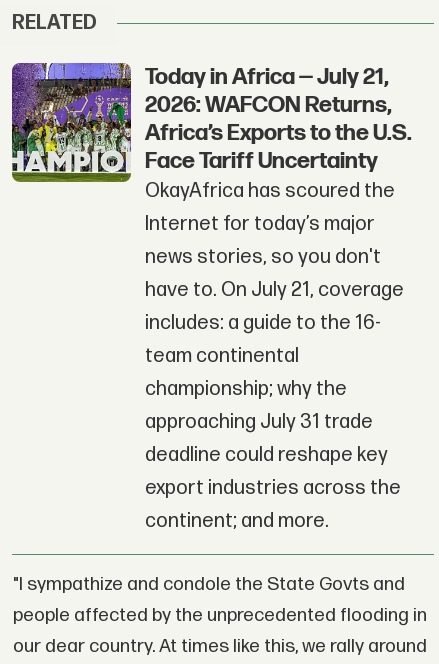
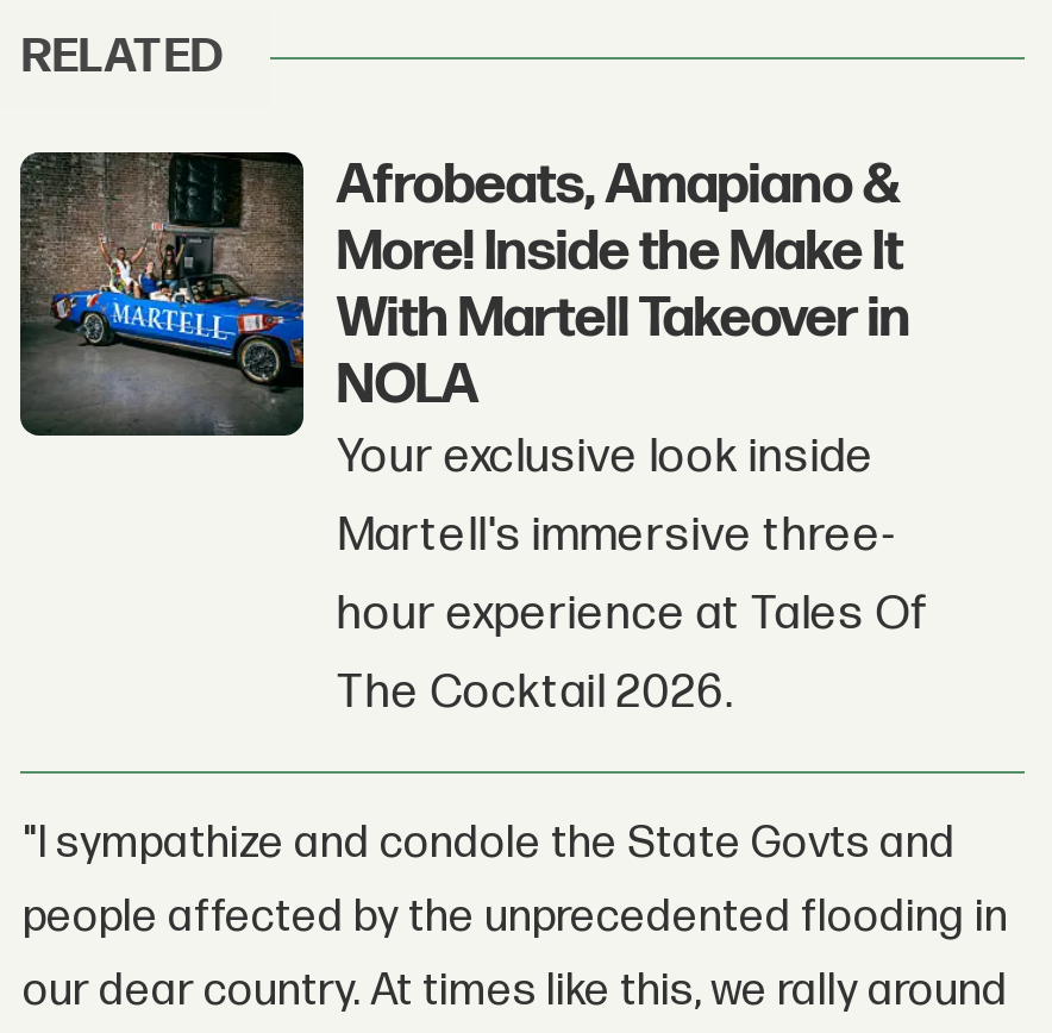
[11,62,412,533] [image] | Today in Africa — July 21, | 2026: WAFCON Returns, | Africa’s Exports to the U.S. | Face Tariff Uncertainty | OkayAfrica has scoured the | Internet for today’s major | news stories, so you don't | have to. On July 21, coverage | includes: a guide to the 16- | team continental | championship; why the | approaching July 31 trade | deadline could reshape key | export industries across the | continent; and more. -> [18,150,929,721] [image] | Afrobeats, Amapiano & | More! Inside the Make It | With Martell Takeover in | NOLA | Your exclusive look inside | Martell's immersive three- | hour experience at Tales Of | The Cocktail 2026.

